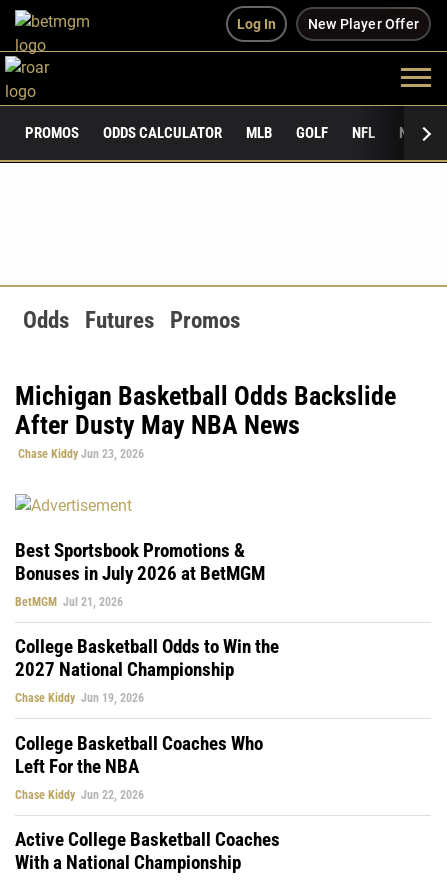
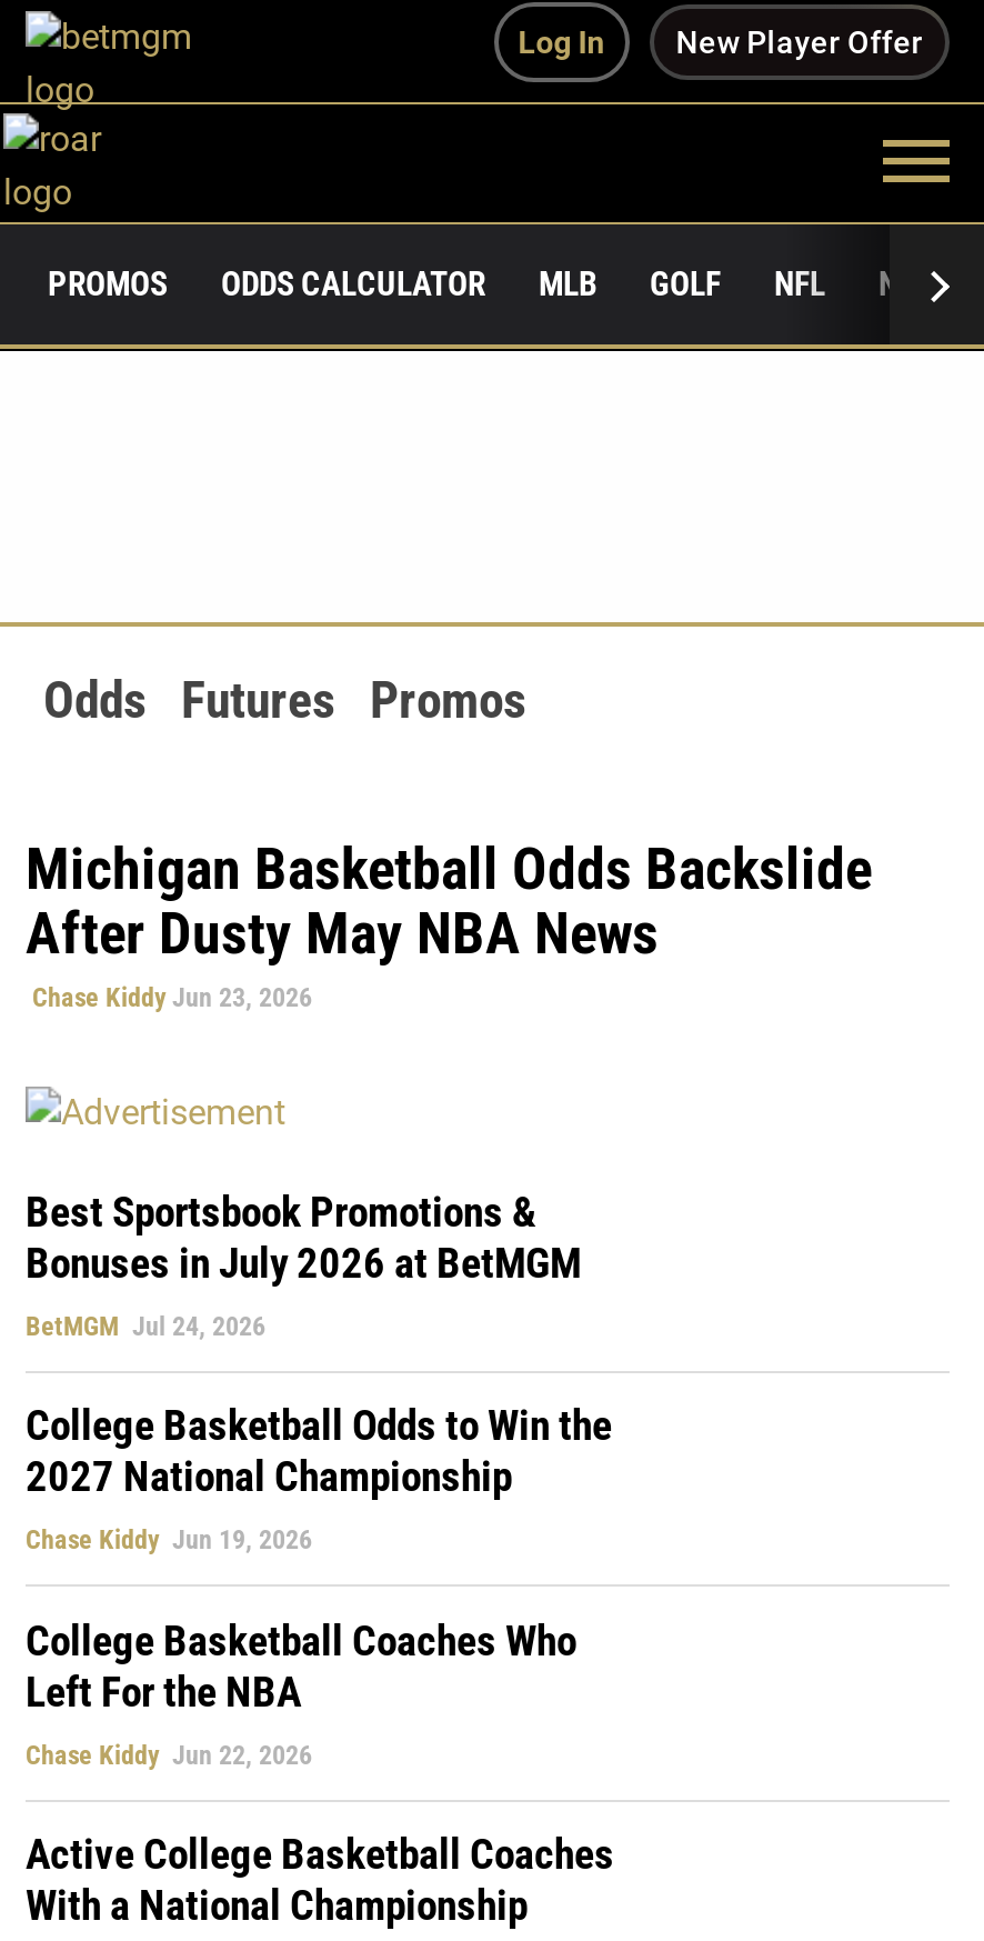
[15,595,123,609] BetMGM Jul 21, 2026 -> [26,1311,265,1342] BetMGM Jul 24, 2026

